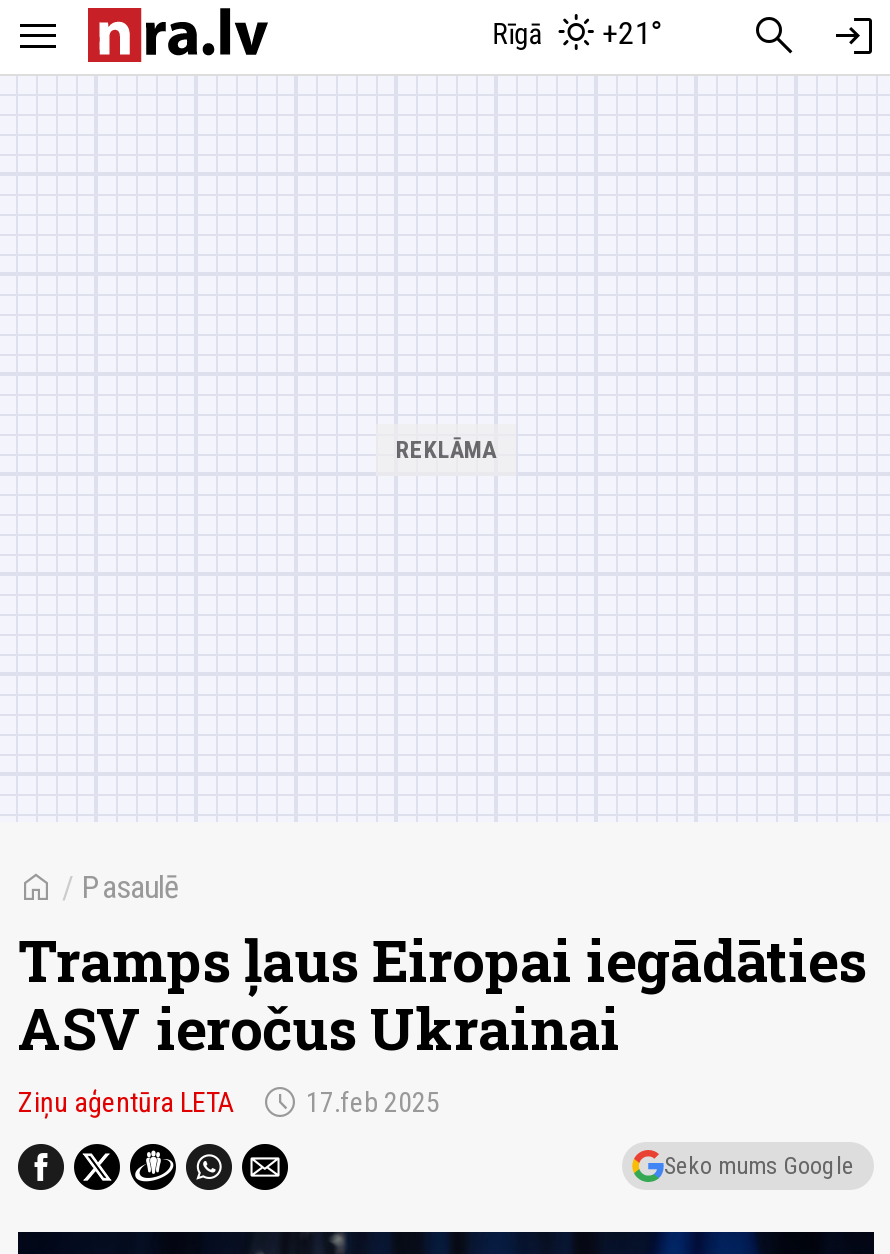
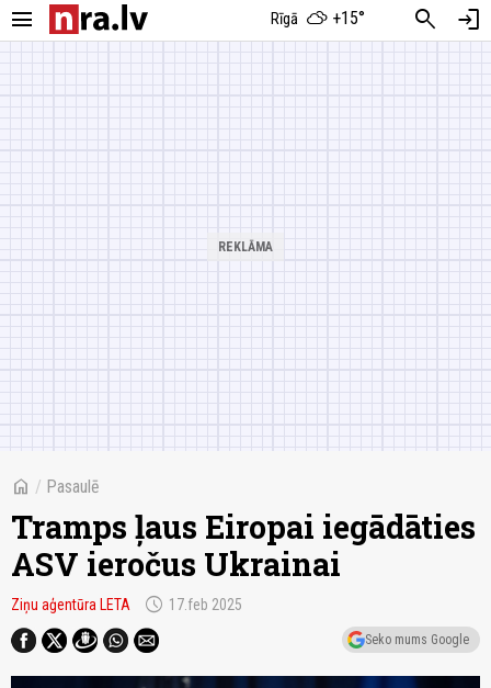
[492,14,662,52] Rīgā +21° -> [270,8,365,29] Rīgā +15°

